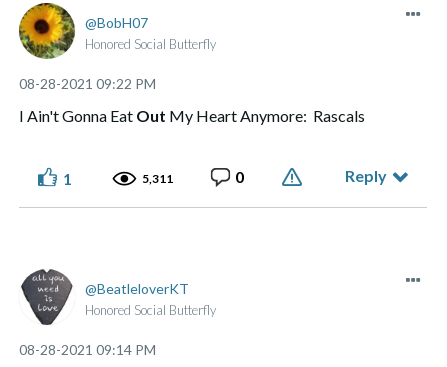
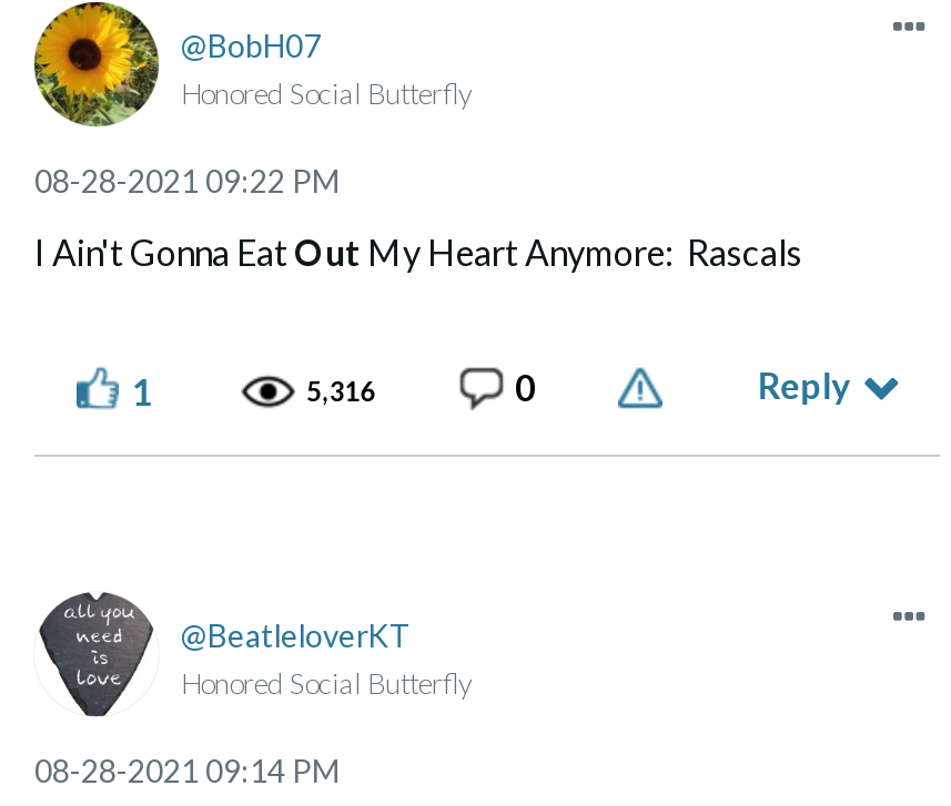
[142,171,173,186] 5,311 -> [307,374,376,407] 5,316

